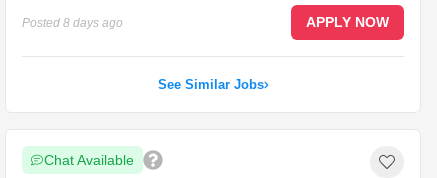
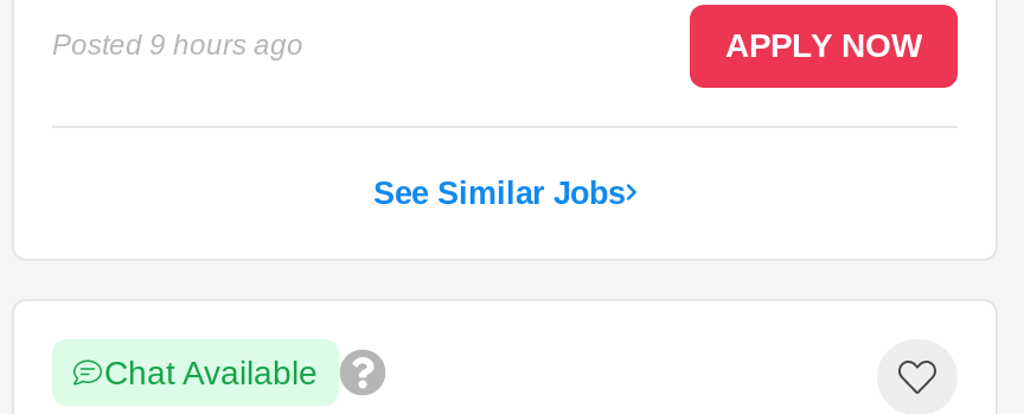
[22,16,123,30] Posted 8 days ago -> [52,29,303,62] Posted 9 hours ago

